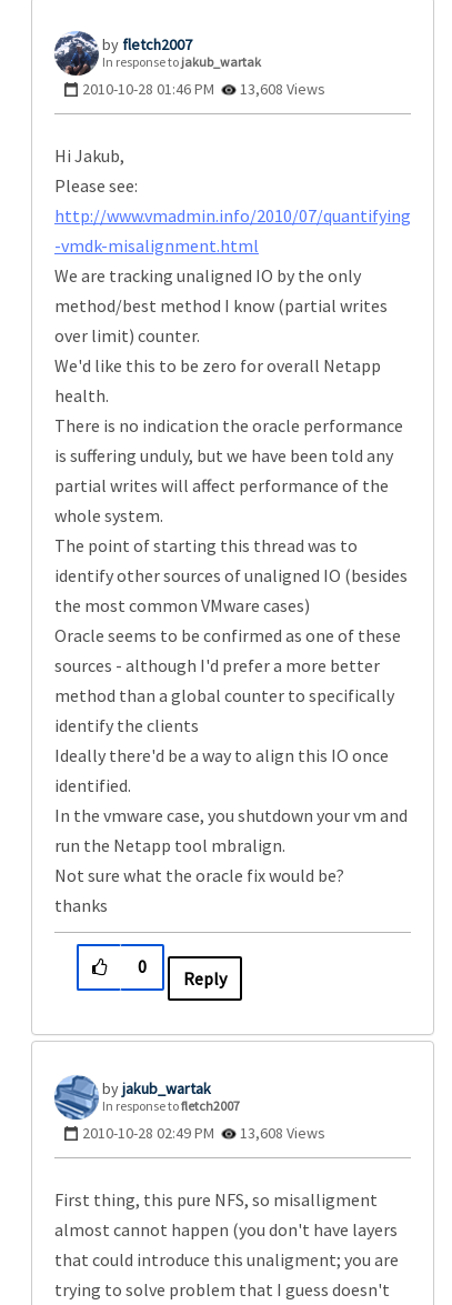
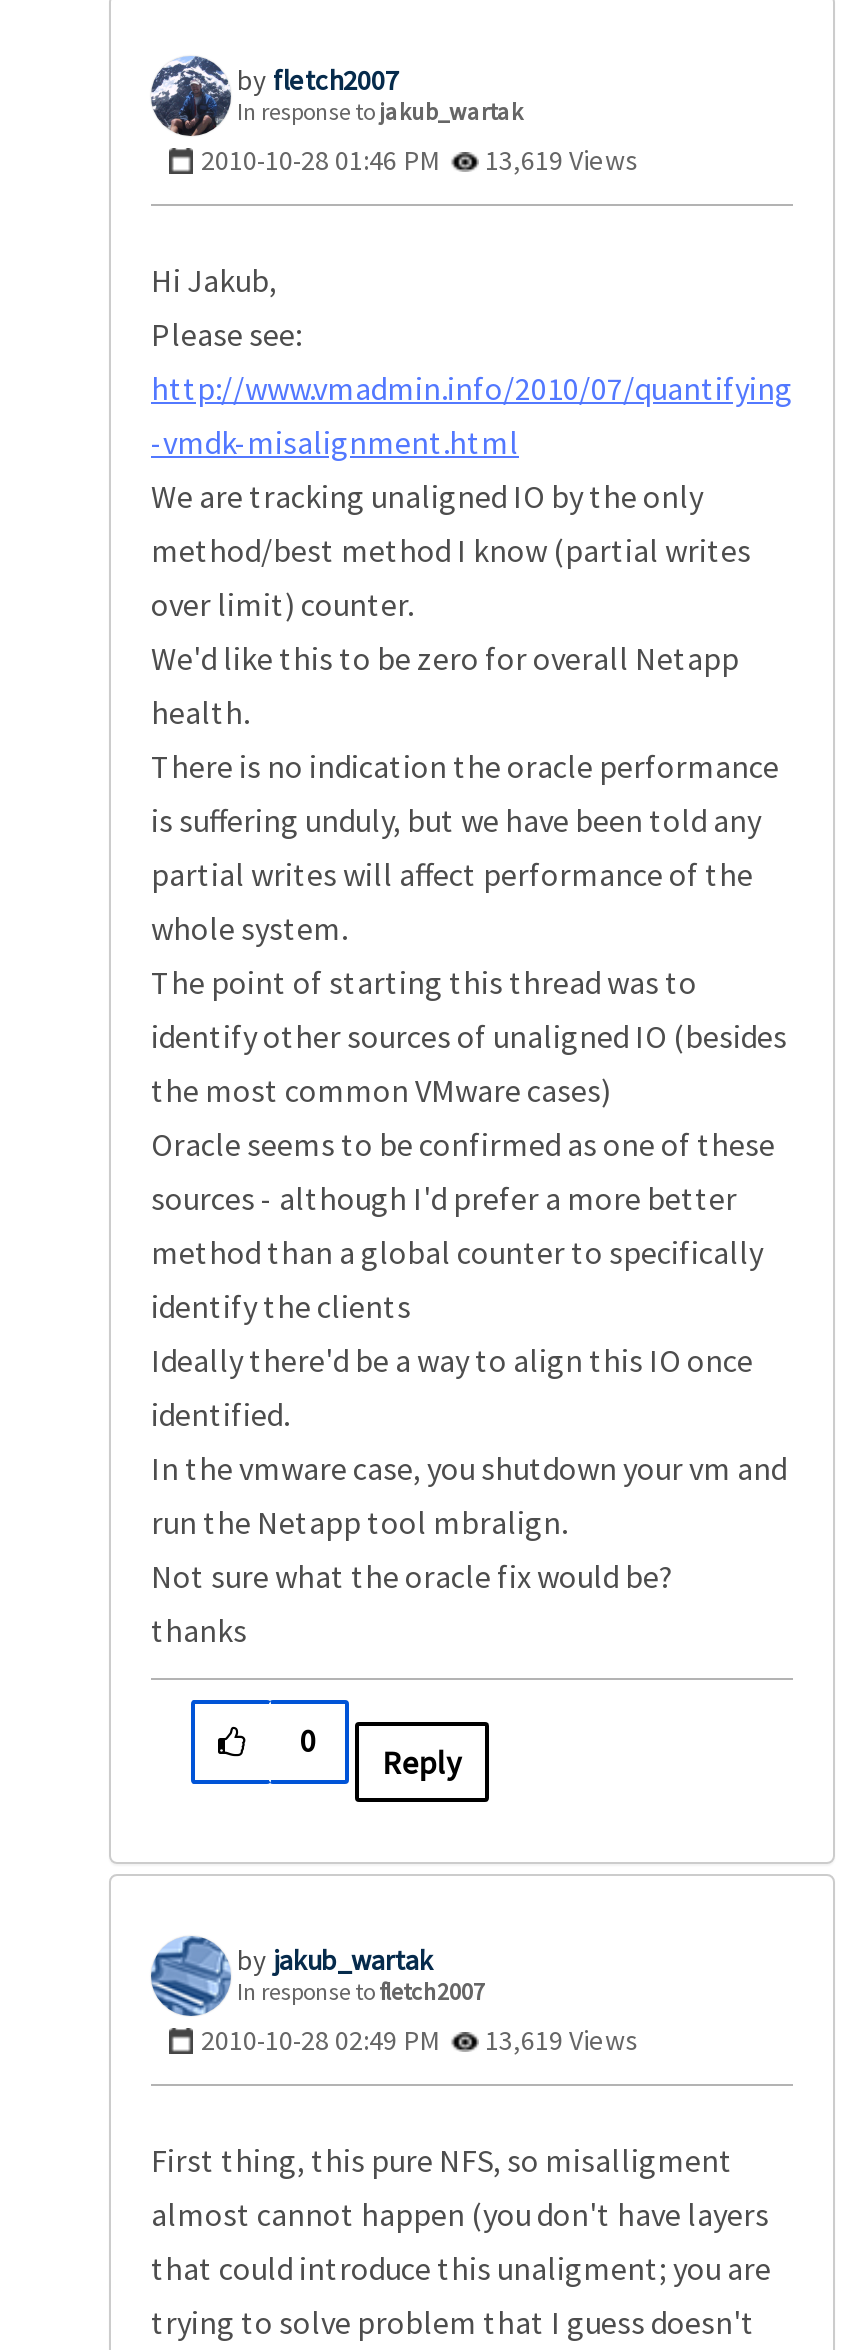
[82,78,325,98] 2010-10-28 01:46 PM 13,608 Views -> [201,141,639,177] 2010-10-28 01:46 PM 13,619 Views
[82,1122,325,1142] 2010-10-28 02:49 PM 13,608 Views -> [201,2021,639,2057] 2010-10-28 02:49 PM 13,619 Views

